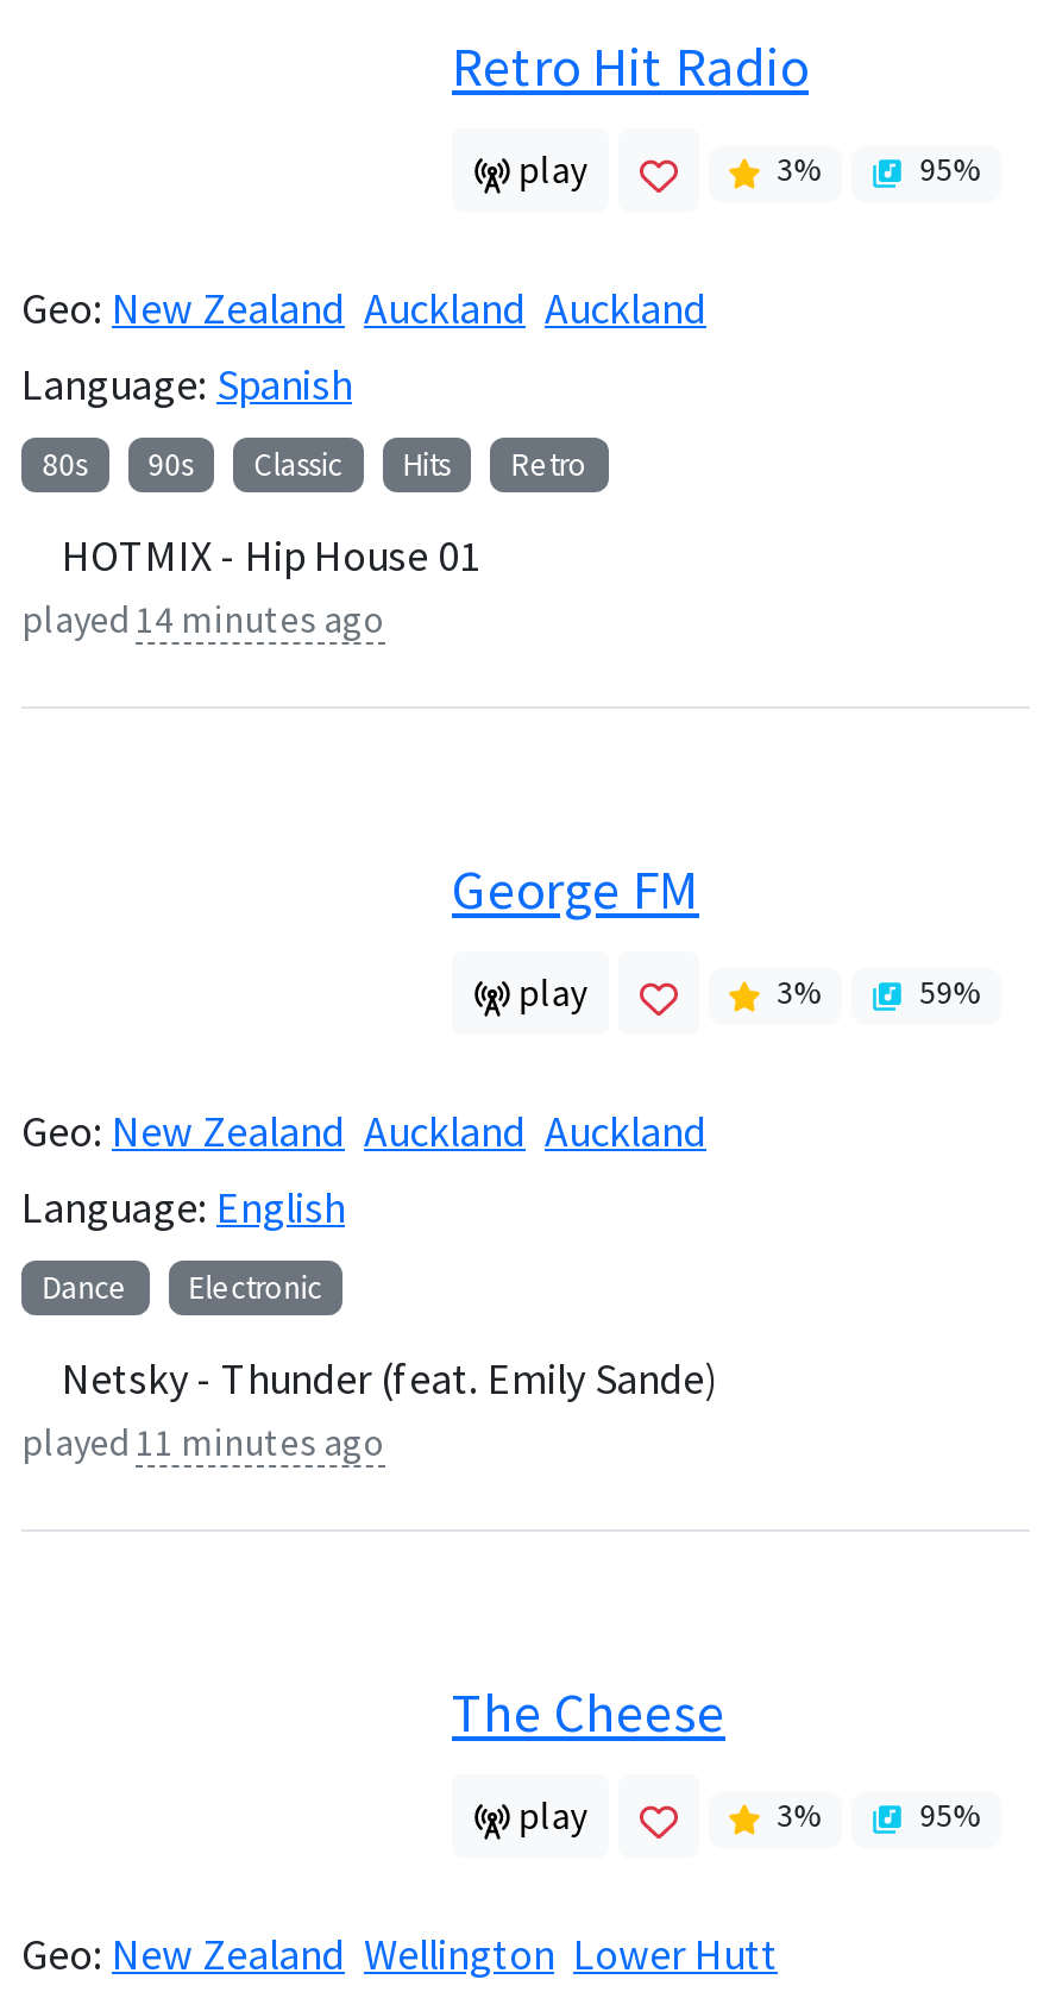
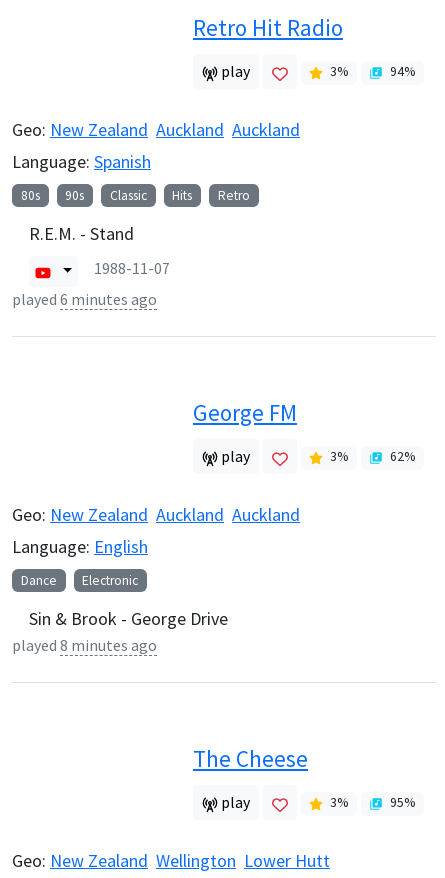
[920,151,979,191] 95% -> [390,63,415,80] 94%
[21,528,480,642] HOTMIX - Hip House 01 | played 14 minutes ago -> [12,222,170,309] R.E.M. - Stand | 1988-11-07 | played 6 minutes ago
[920,974,979,1014] 59% -> [390,448,415,465] 62%
[21,1351,718,1465] Netsky - Thunder (feat. Emily Sande) | played 11 minutes ago -> [12,607,228,655] Sin & Brook - George Drive | played 8 minutes ago

